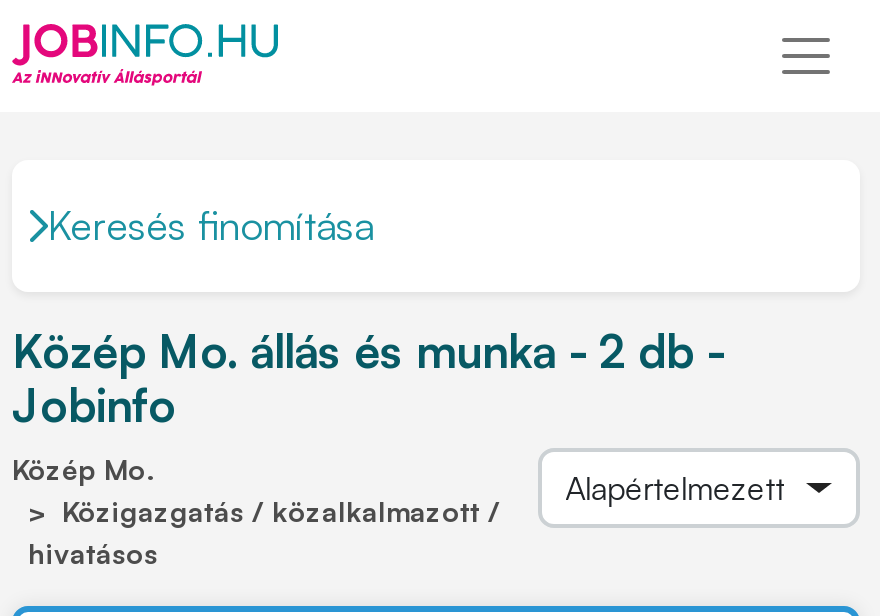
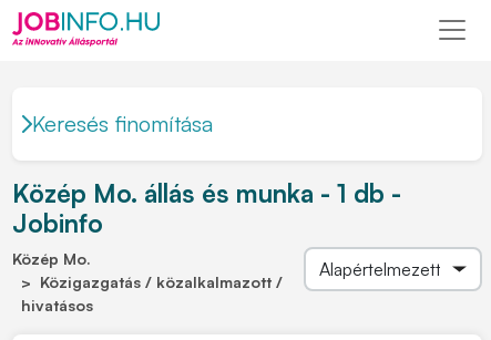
[12,322,724,380] Közép Mo. állás és munka - 2 db - -> [12,177,401,209] Közép Mo. állás és munka - 1 db -

